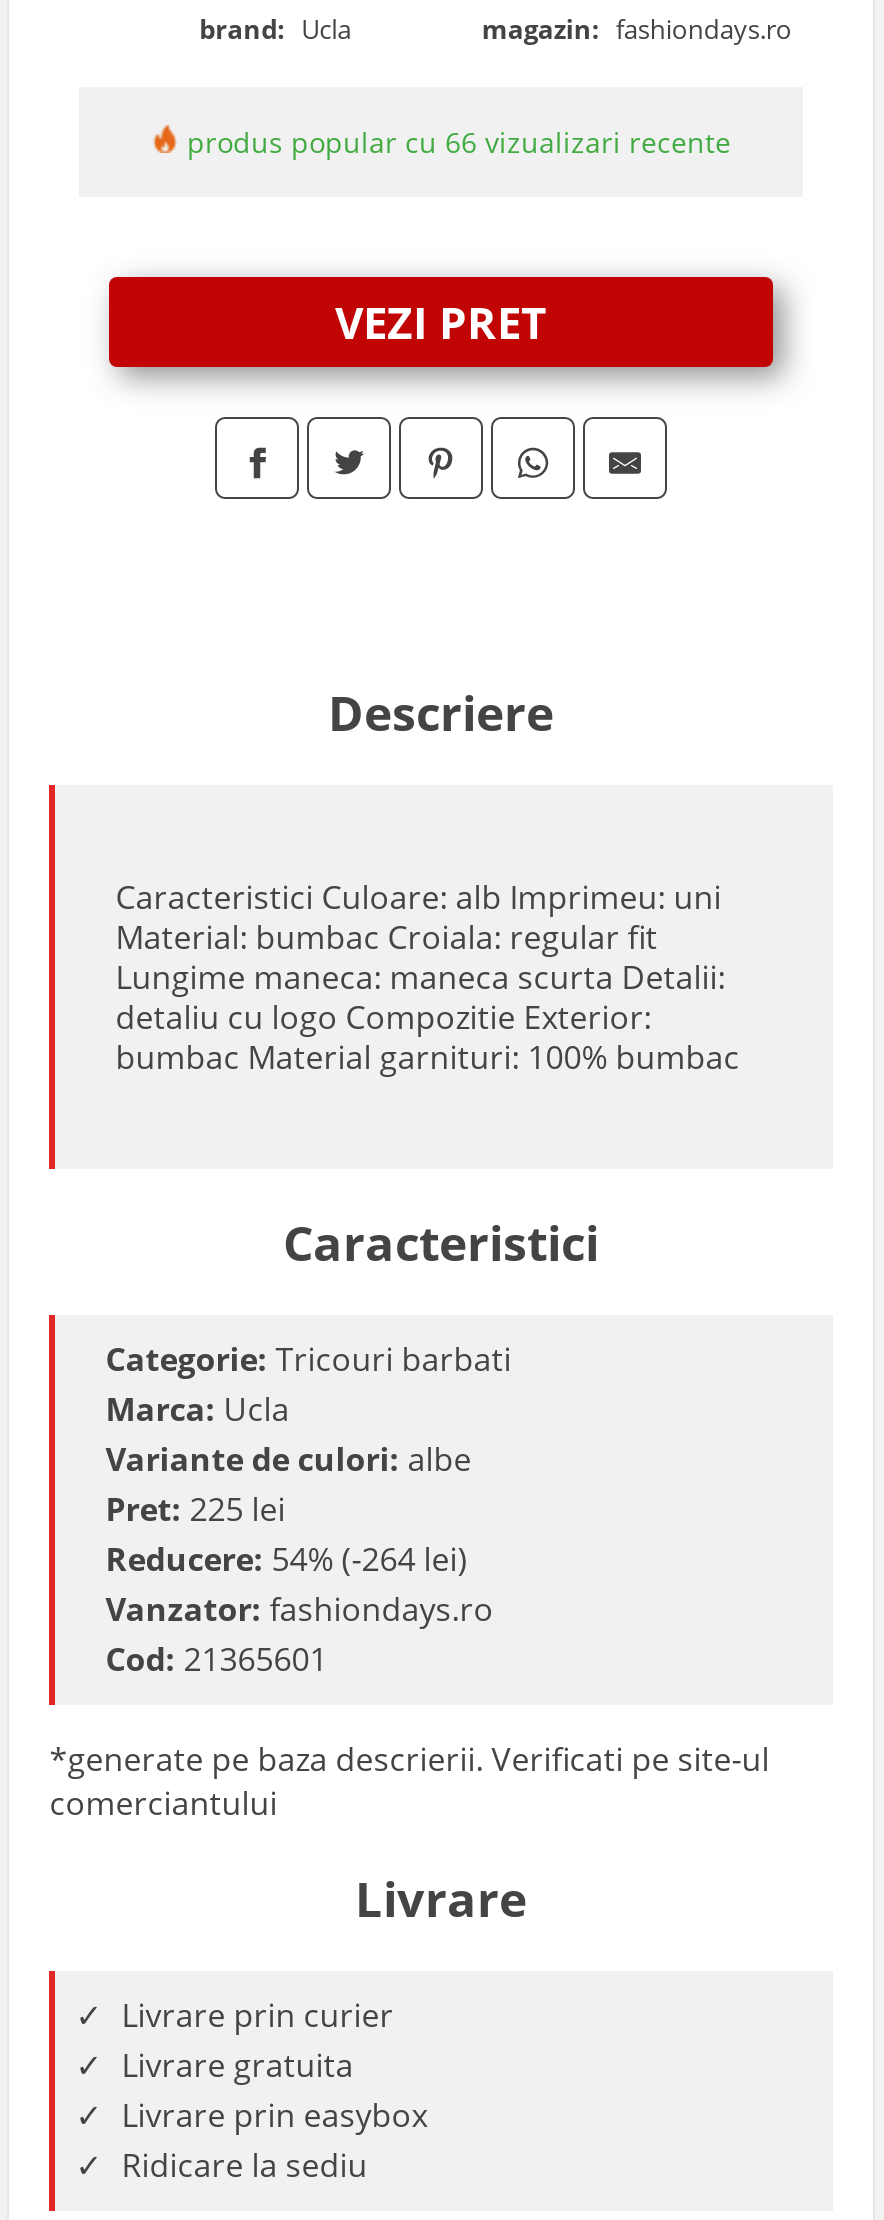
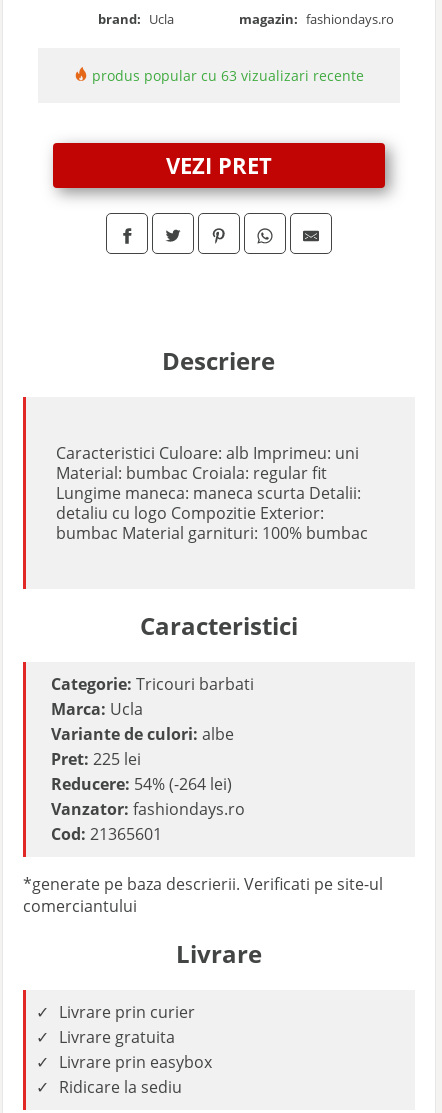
[179,123,731,161] produs popular cu 66 vizualizari recente -> [88,66,364,85] produs popular cu 63 vizualizari recente

